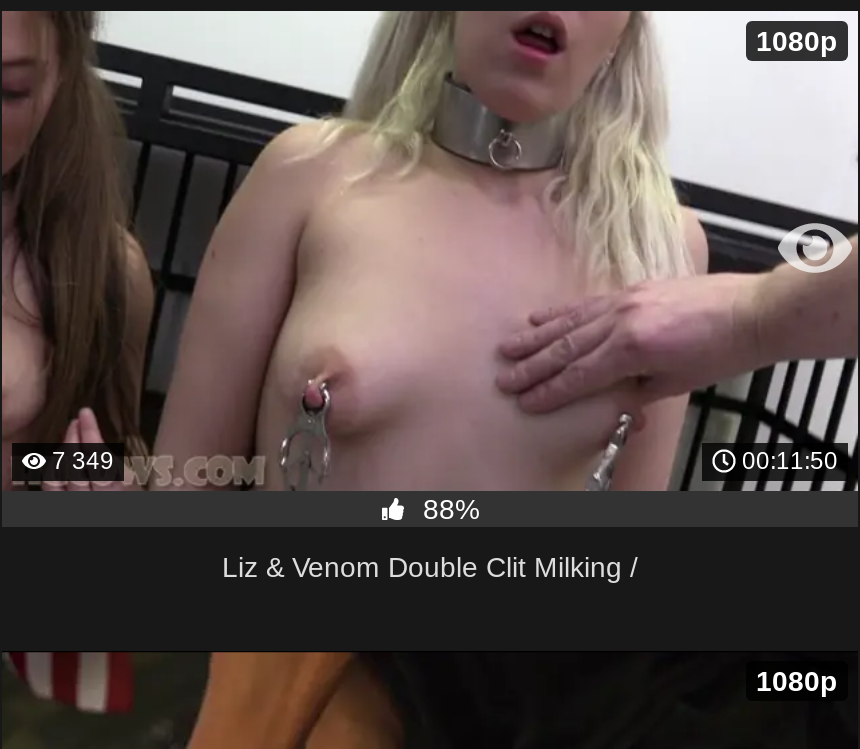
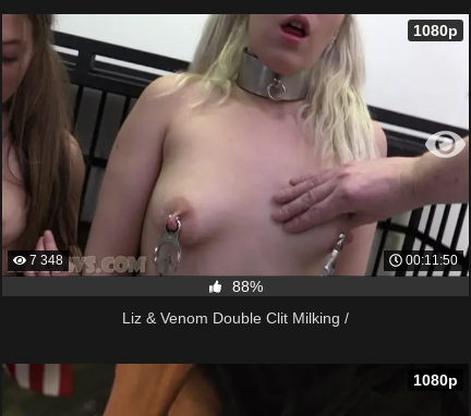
[46,448,114,476] 7 349 -> [26,252,63,268] 7 348

